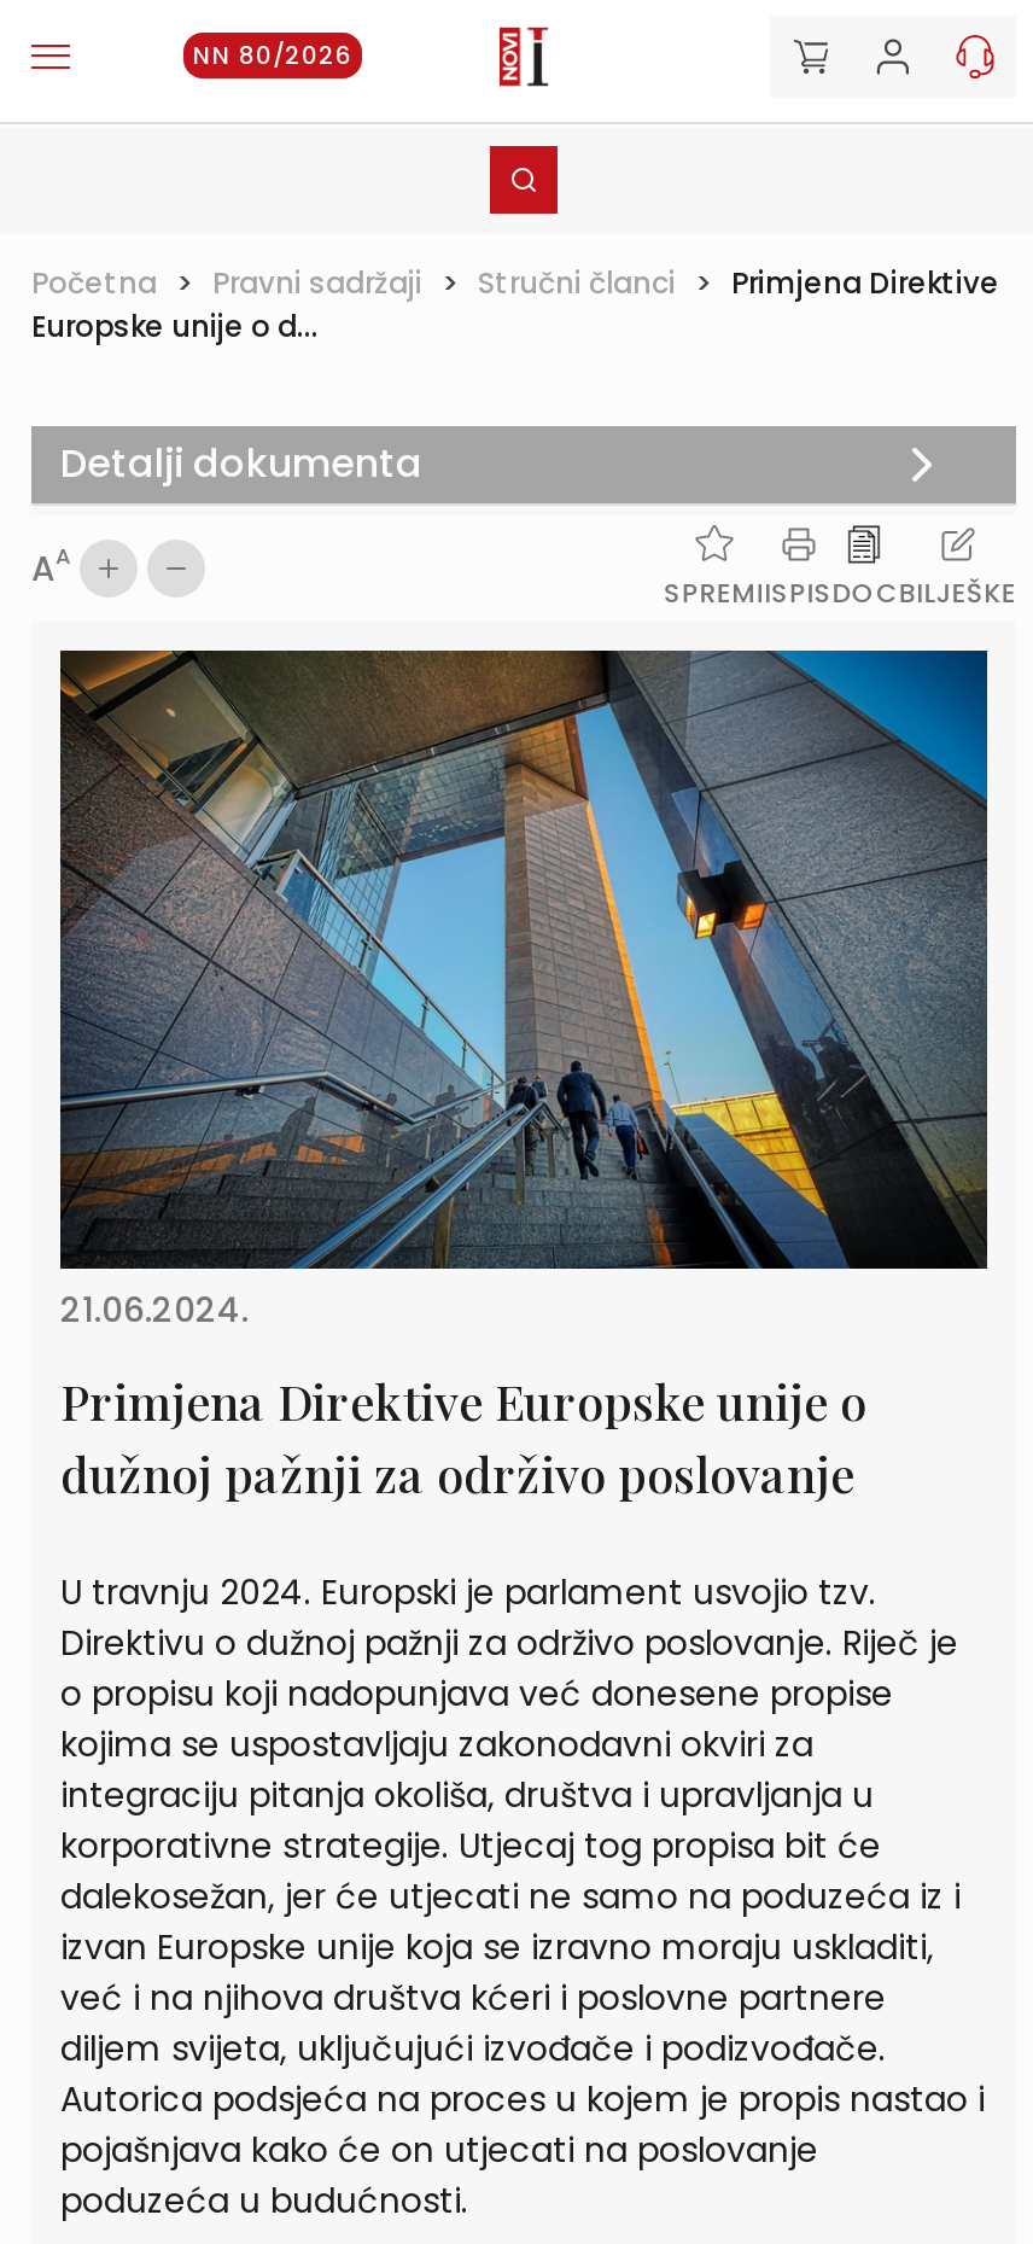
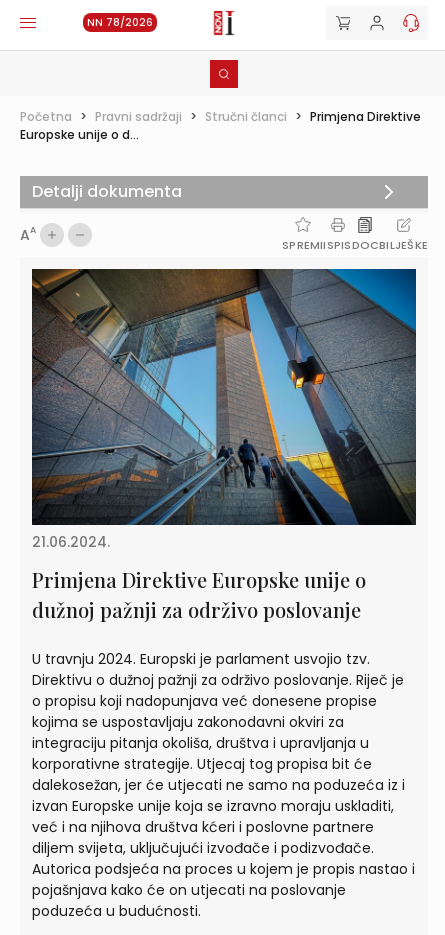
[193,37,352,74] NN 80/2026 -> [87,15,153,30] NN 78/2026

